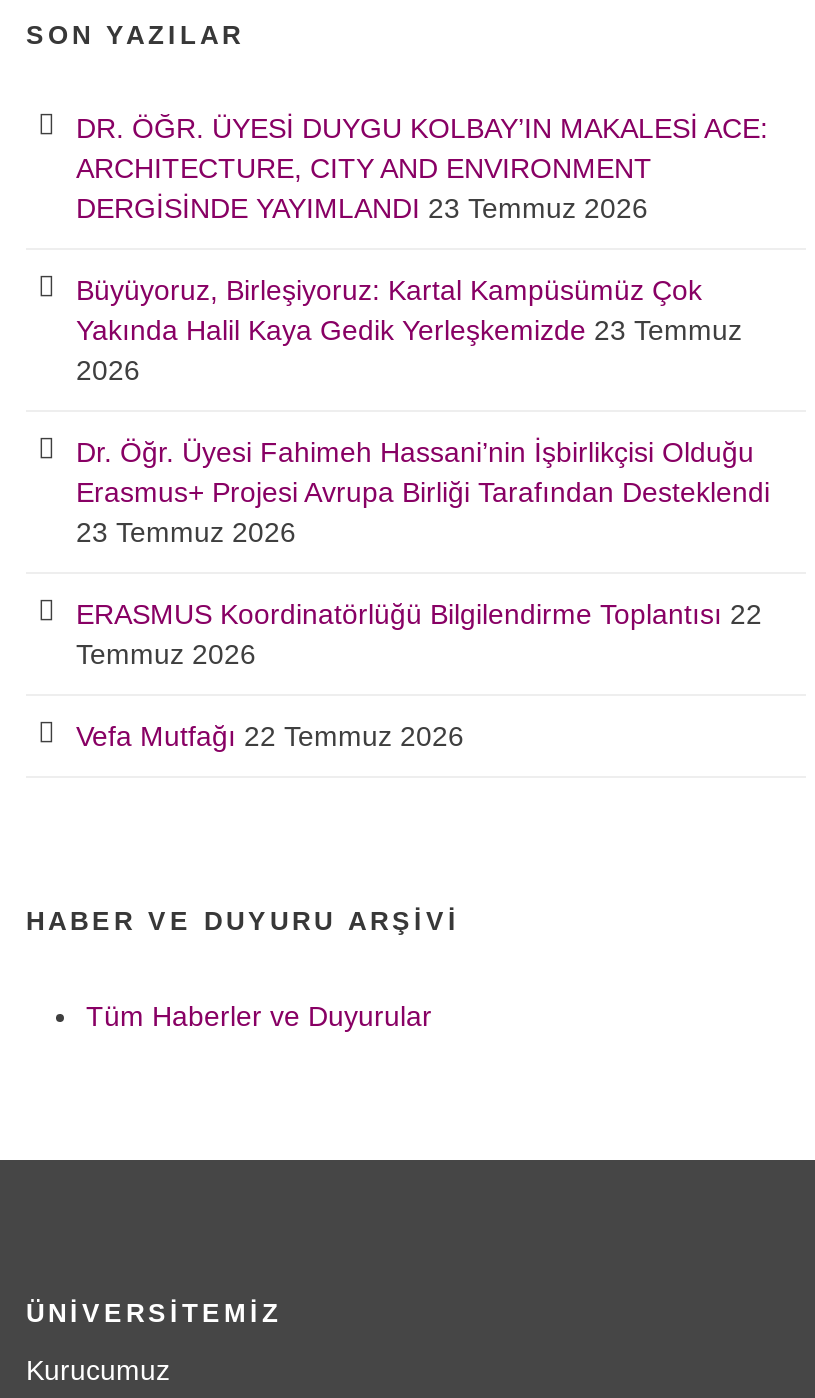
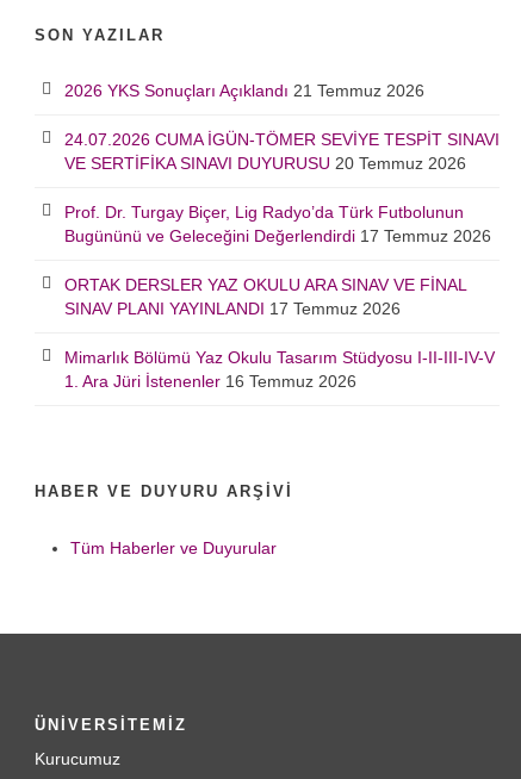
[76,111,768,223] DR. ÖĞR. ÜYESİ DUYGU KOLBAY’IN MAKALESİ ACE: | ARCHITECTURE, CITY AND ENVIRONMENT | DERGİSİNDE YAYIMLANDI 23 Temmuz 2026 -> [64,81,424,100] 2026 YKS Sonuçları Açıklandı 21 Temmuz 2026
[76,273,742,385] Büyüyoruz, Birleşiyoruz: Kartal Kampüsümüz Çok | Yakında Halil Kaya Gedik Yerleşkemizde 23 Temmuz | 2026 -> [64,129,500,172] 24.07.2026 CUMA İGÜN-TÖMER SEVİYE TESPİT SINAVI | VE SERTİFİKA SINAVI DUYURUSU 20 Temmuz 2026
[76,435,770,547] Dr. Öğr. Üyesi Fahimeh Hassani’nin İşbirlikçisi Olduğu | Erasmus+ Projesi Avrupa Birliği Tarafından Desteklendi | 23 Temmuz 2026 -> [64,202,491,245] Prof. Dr. Turgay Biçer, Lig Radyo’da Türk Futbolunun | Bugününü ve Geleceğini Değerlendirdi 17 Temmuz 2026
[76,597,762,669] ERASMUS Koordinatörlüğü Bilgilendirme Toplantısı 22 | Temmuz 2026 -> [64,275,466,318] ORTAK DERSLER YAZ OKULU ARA SINAV VE FİNAL | SINAV PLANI YAYINLANDI 17 Temmuz 2026
[76,719,464,751] Vefa Mutfağı 22 Temmuz 2026 -> [64,347,495,390] Mimarlık Bölümü Yaz Okulu Tasarım Stüdyosu I-II-III-IV-V | 1. Ara Jüri İstenenler 16 Temmuz 2026

